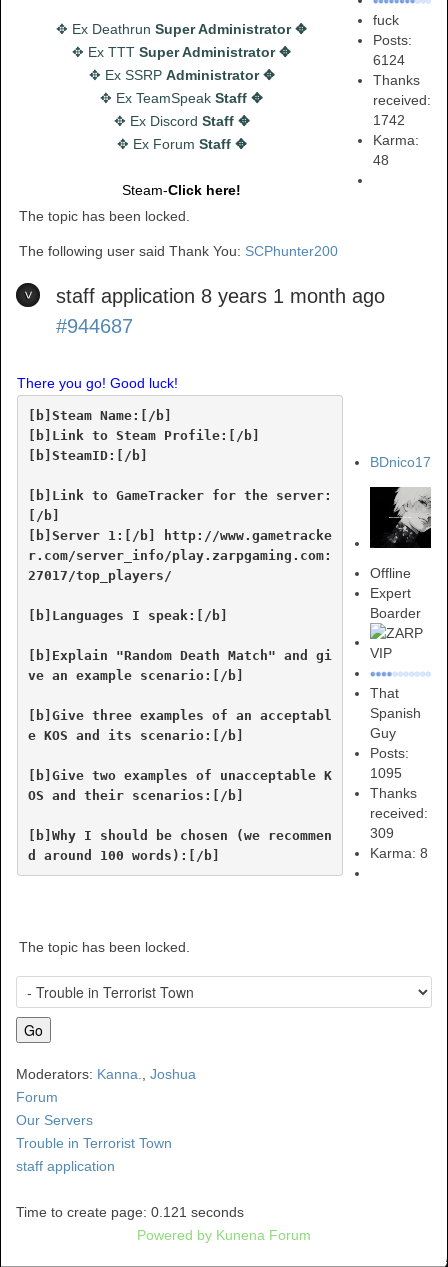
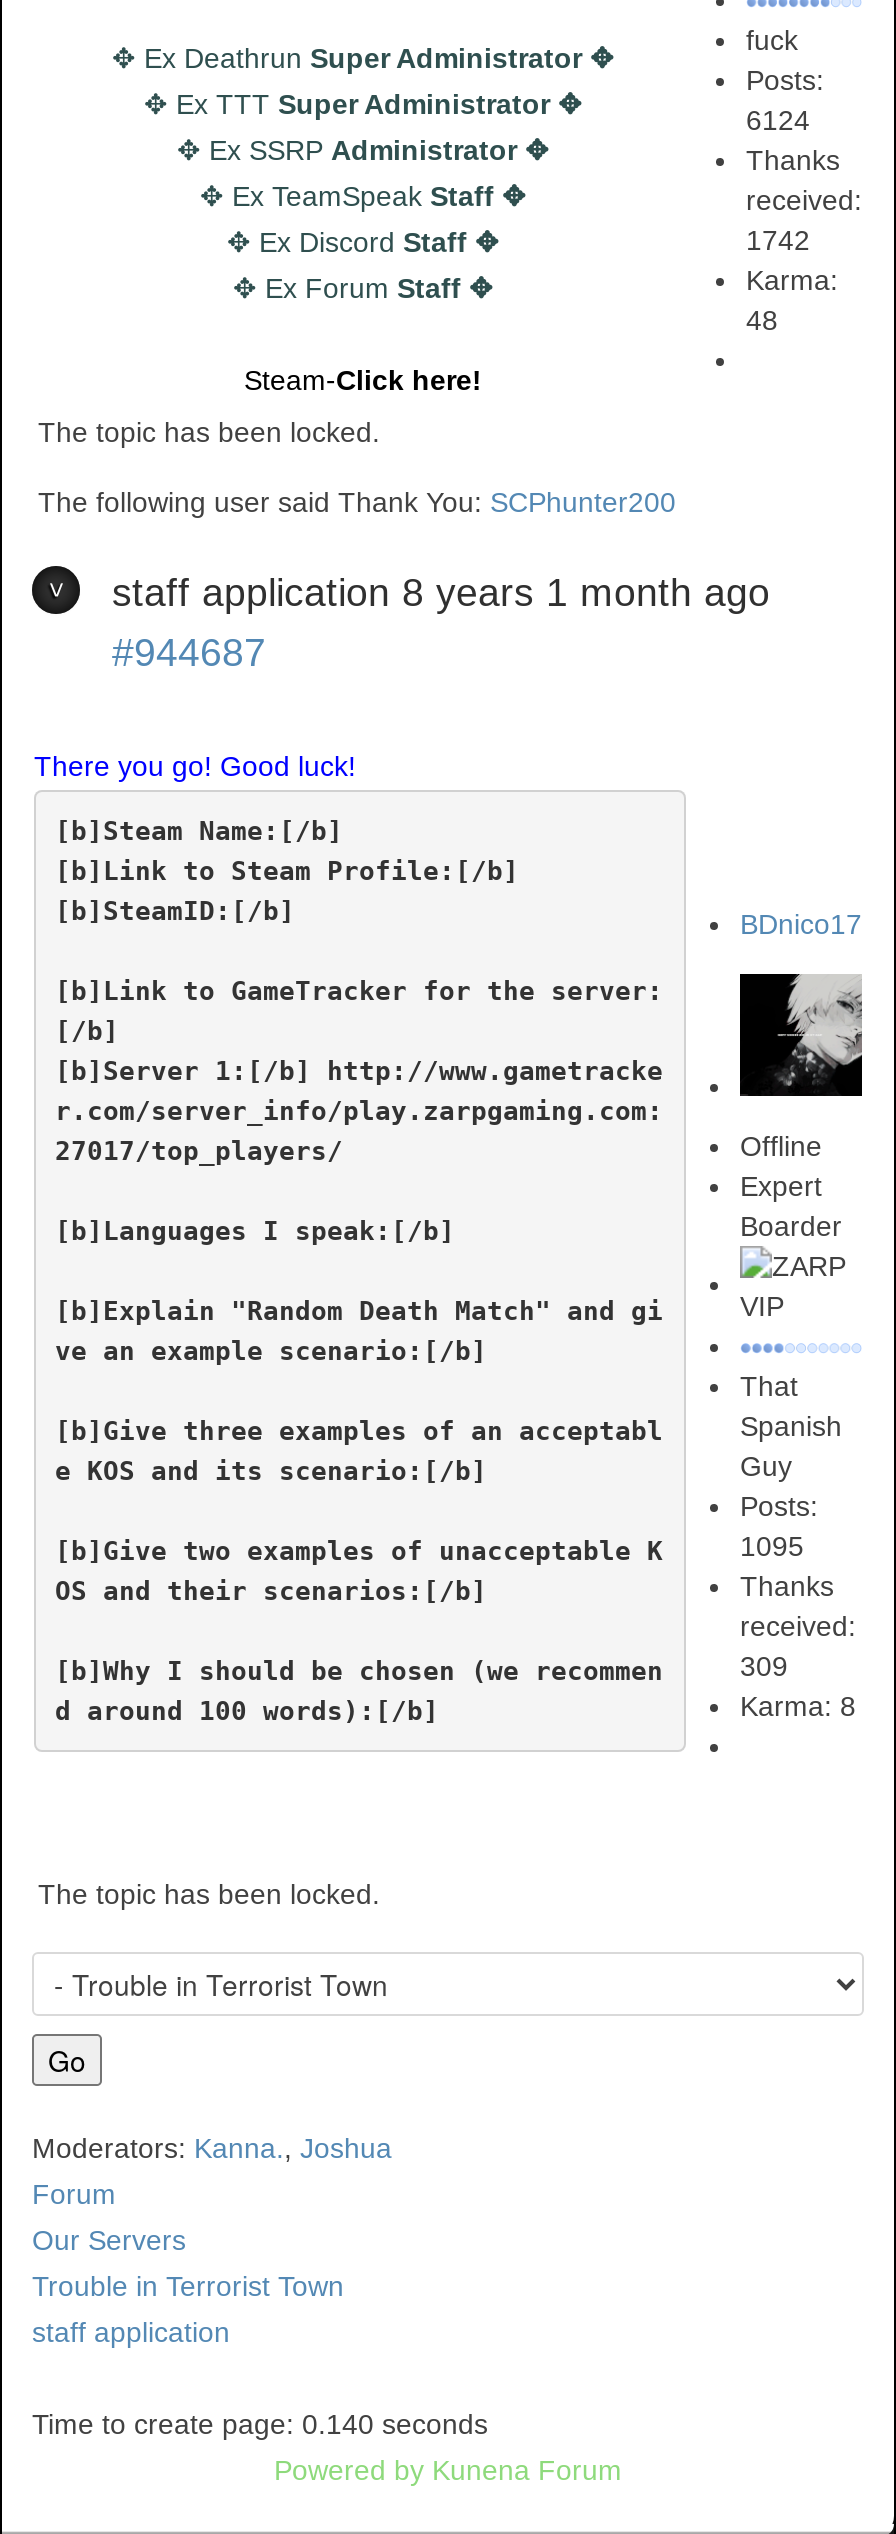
[16,1204,244,1220] Time to create page: 0.121 seconds -> [32,2408,488,2440] Time to create page: 0.140 seconds

